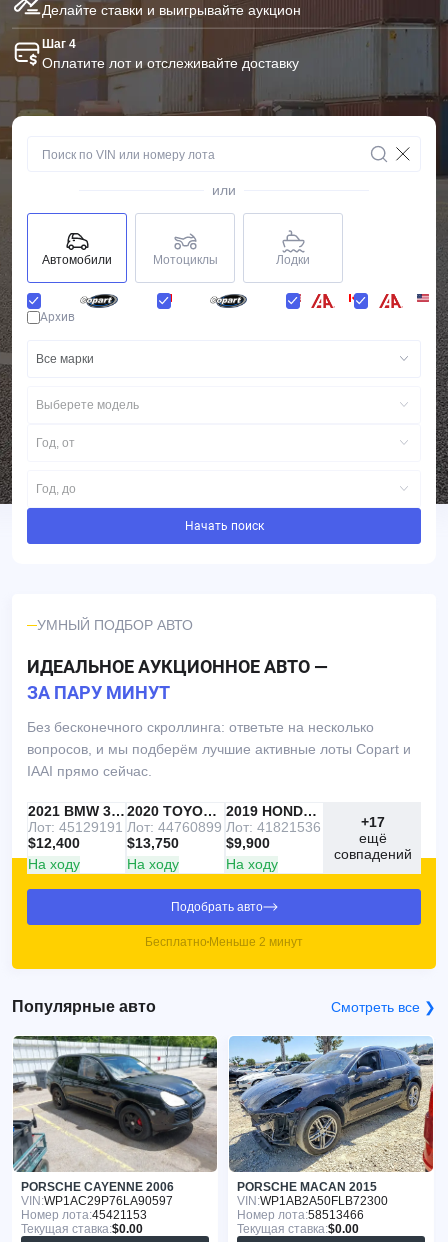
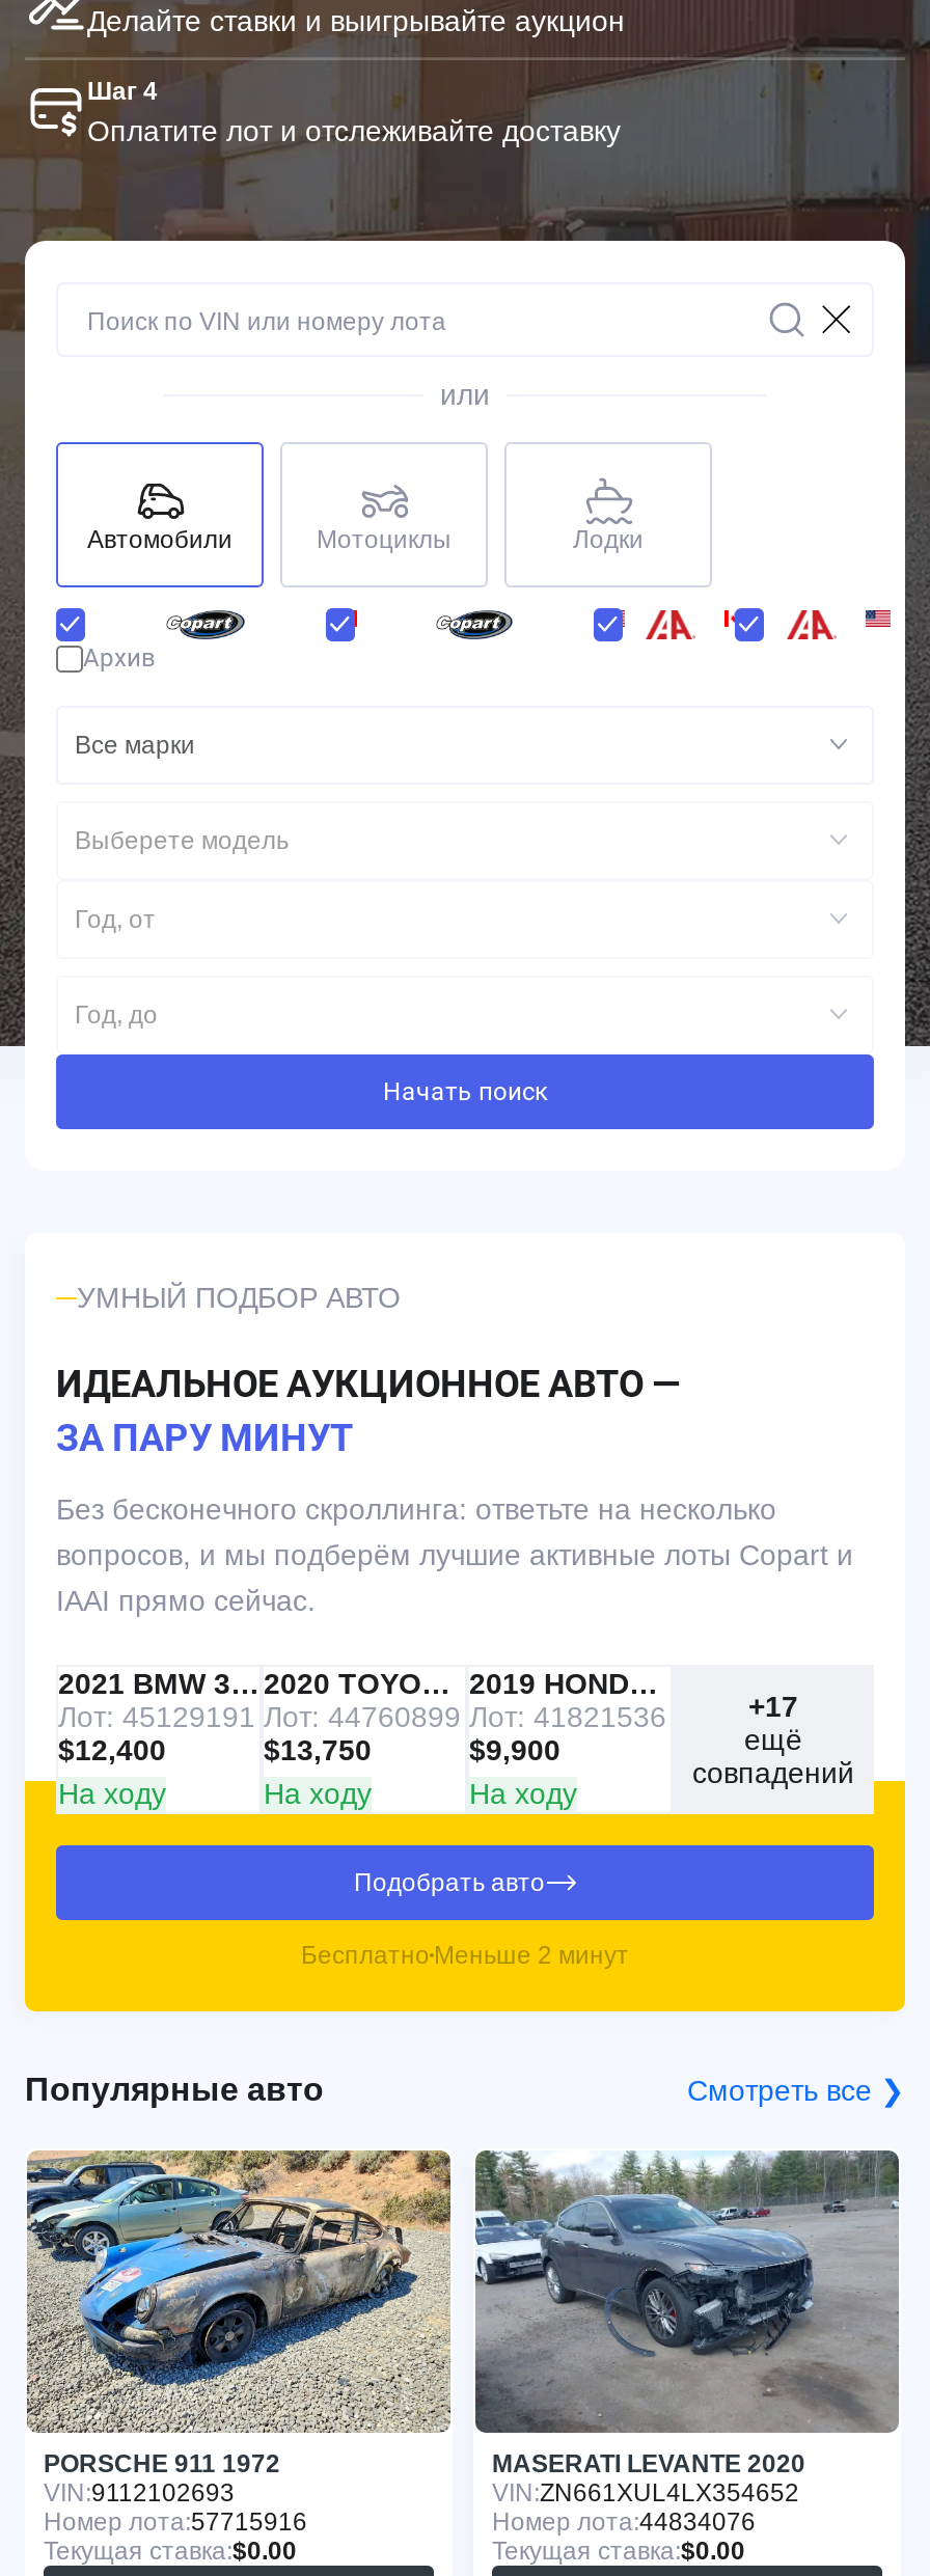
[12,1035,218,1194] [image] | PORSCHE CAYENNE 2006 -> [25,2148,453,2479] [image] | PORSCHE 911 1972
[228,1035,434,1222] [image] | PORSCHE MACAN 2015 | VIN: WP1AB2A50FLB72300 | Номер лота:58513466 -> [473,2148,901,2537] [image] | MASERATI LEVANTE 2020 | VIN: ZN661XUL4LX354652 | Номер лота:44834076
[21,1194,173,1208] VIN: WP1AC29P76LA90597 -> [44,2479,235,2508] VIN: 9112102693
[21,1208,147,1222] Номер лота:45421153 -> [44,2508,307,2537] Номер лота:57715916

